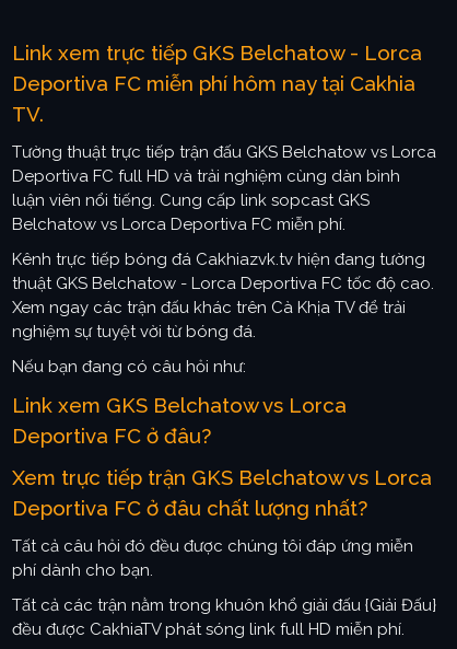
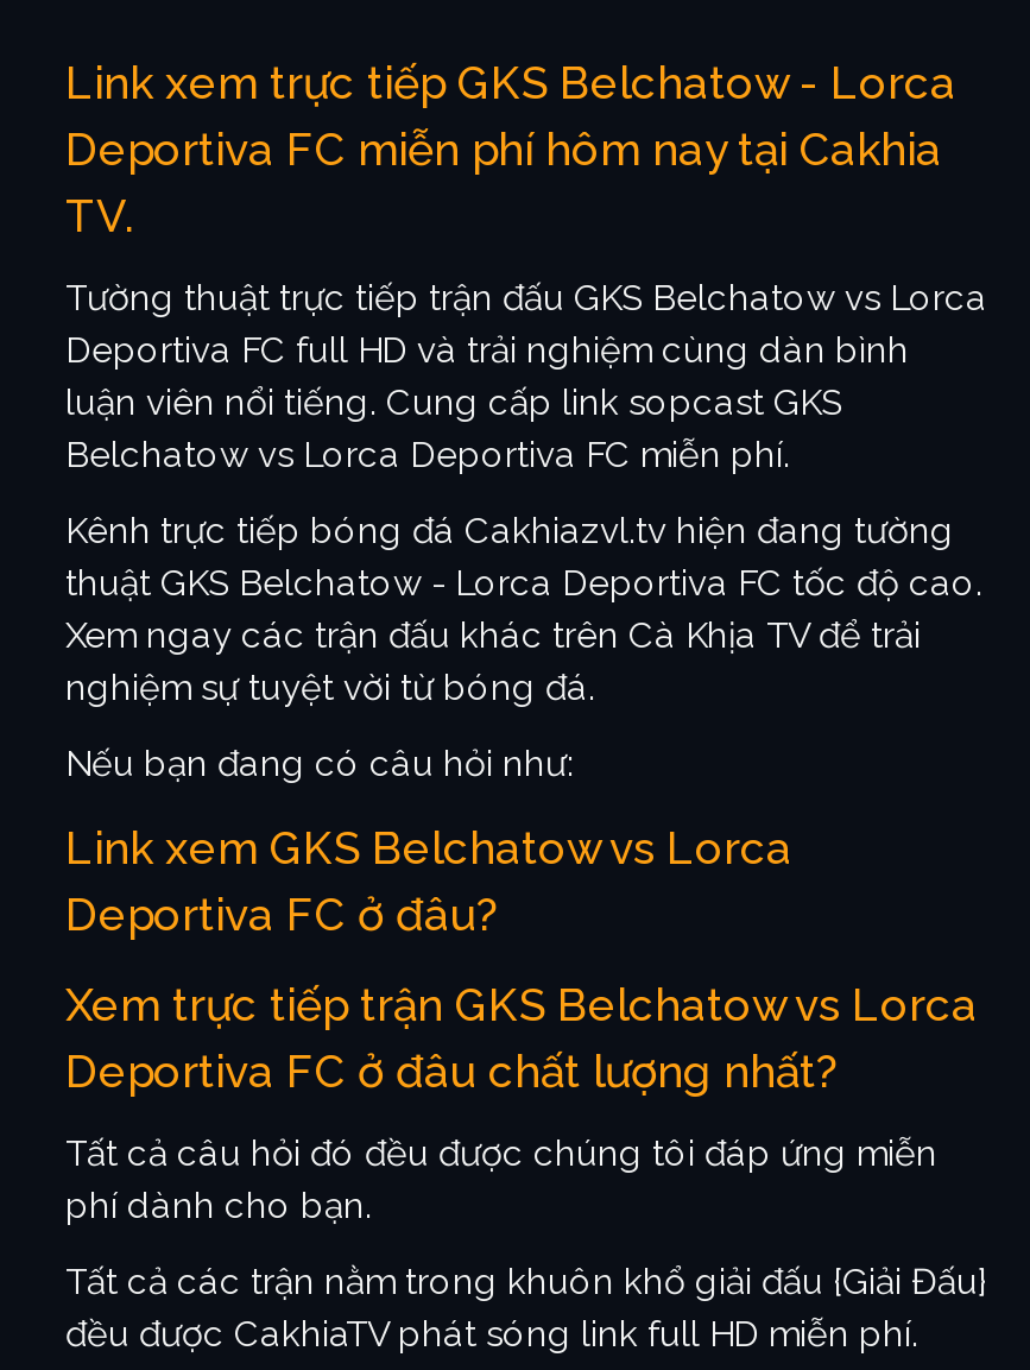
[12,249,425,269] Kênh trực tiếp bóng đá Cakhiazvk.tv hiện đang tường -> [65,509,954,552] Kênh trực tiếp bóng đá Cakhiazvl.tv hiện đang tường

